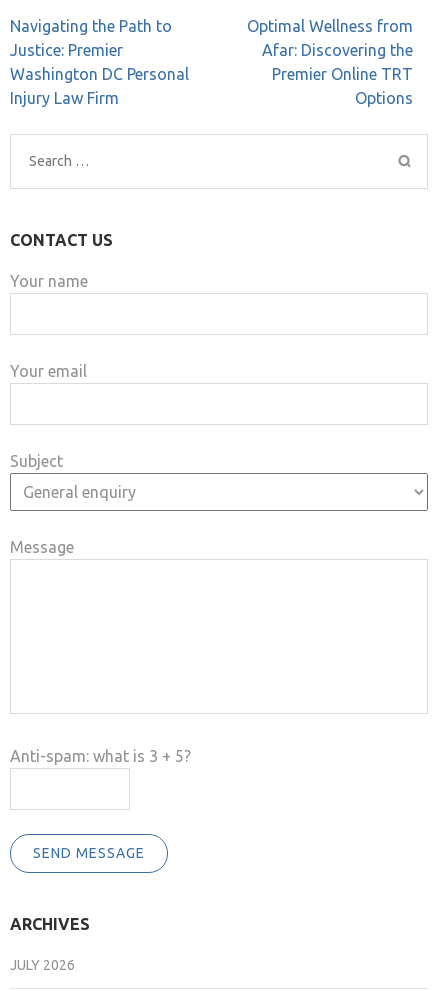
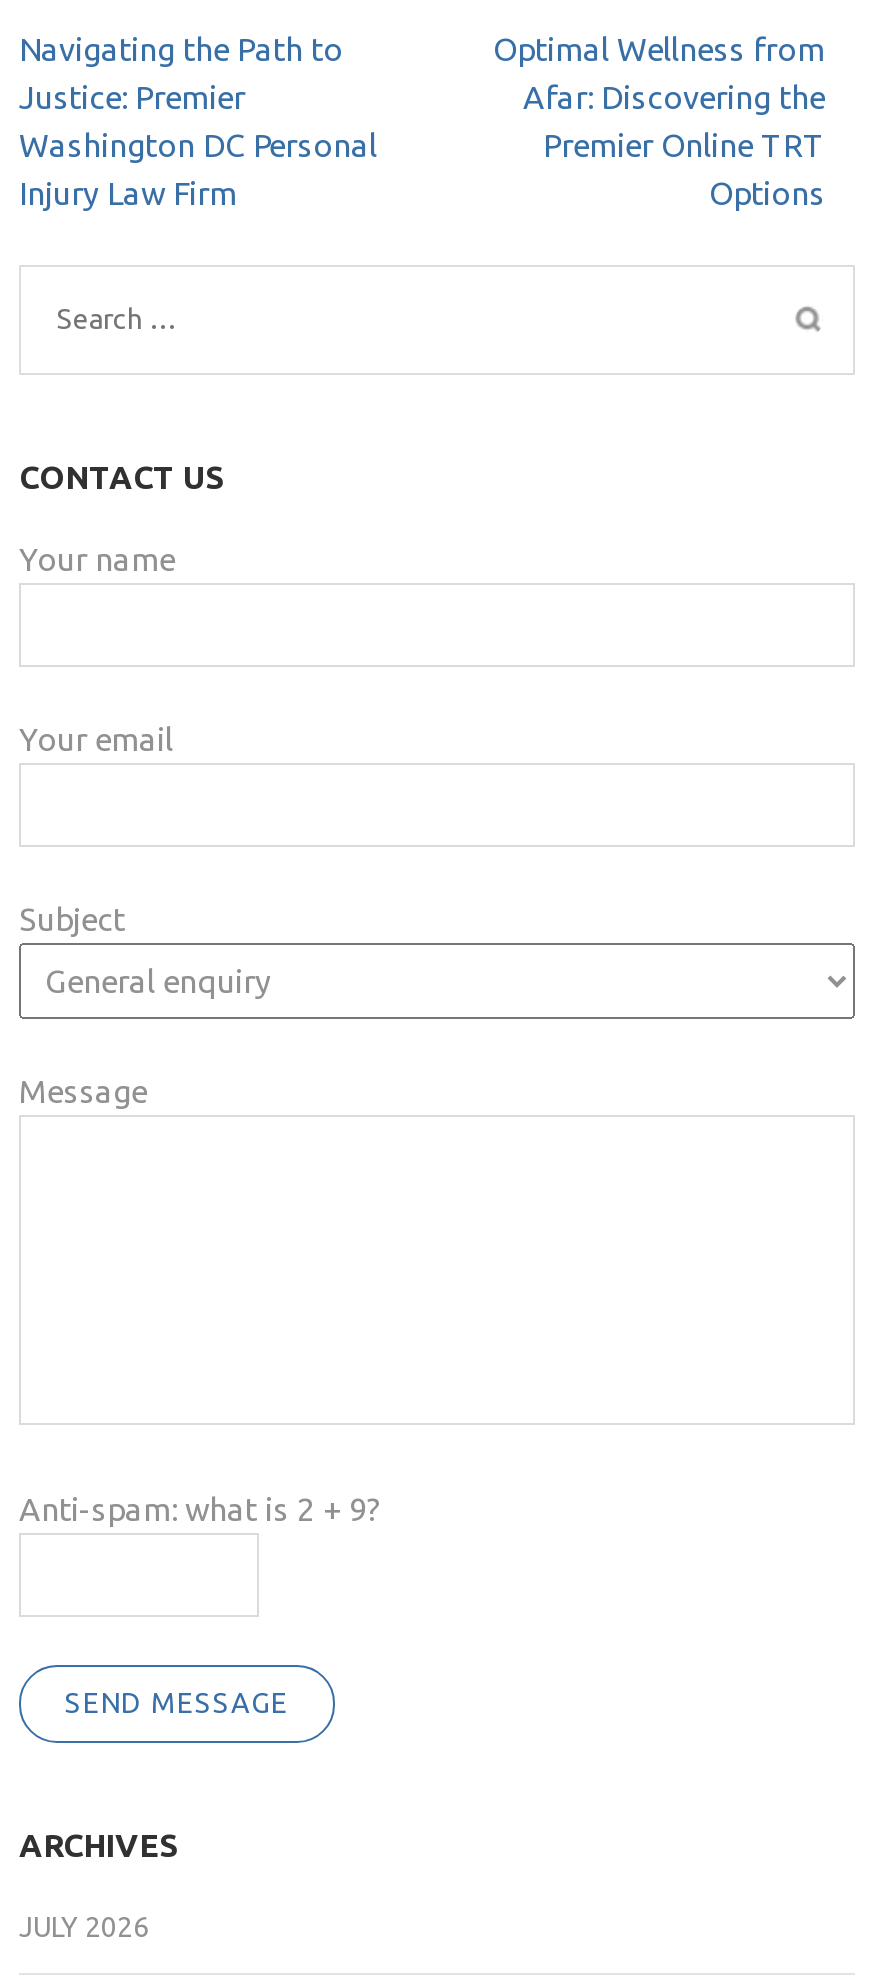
[10,747,191,765] Anti-spam: what is 3 + 5? -> [19,1490,381,1526] Anti-spam: what is 2 + 9?

